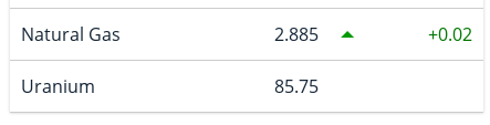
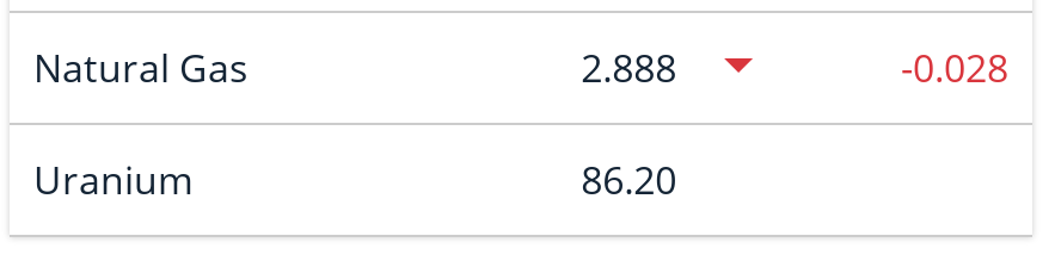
[274,22,319,47] 2.885 -> [581,42,676,95] 2.888
[438,22,472,47] 0.02 -> [901,42,1008,95] -0.028
[274,74,319,99] 85.75 -> [581,154,676,207] 86.20

